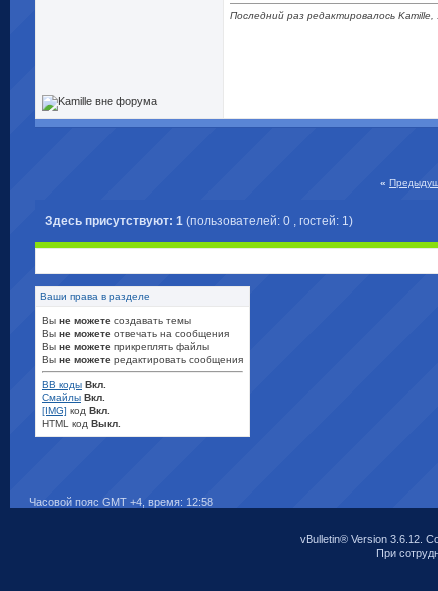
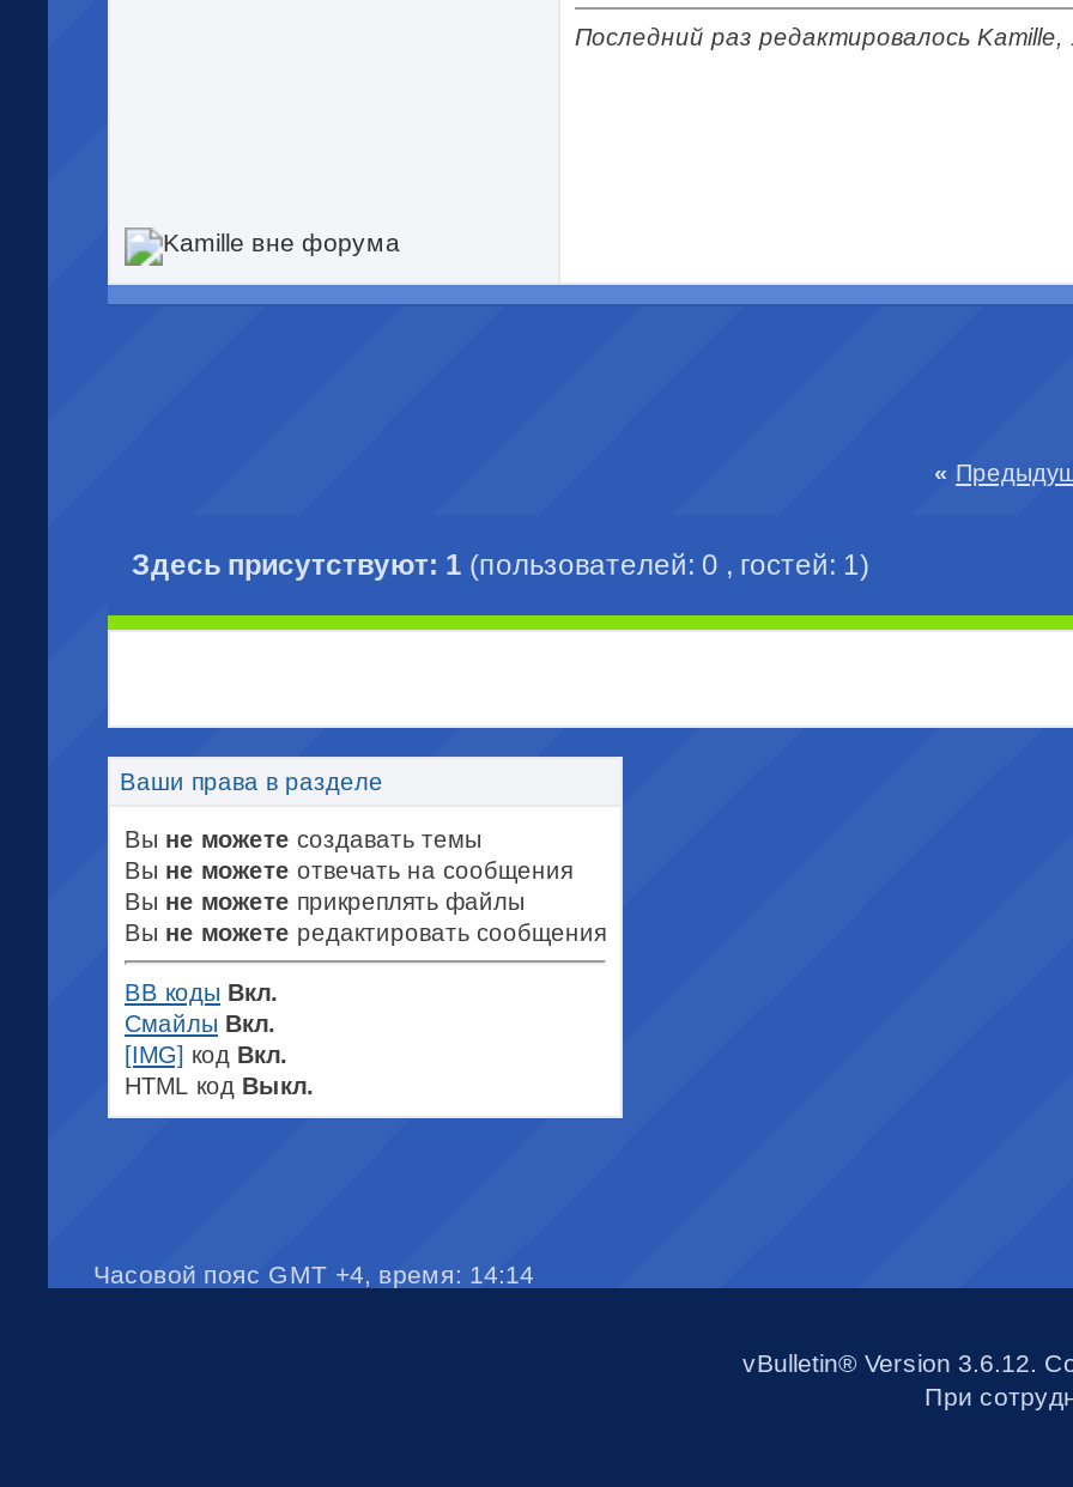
[29,496,213,508] Часовой пояс GMT +4, время: 12:58 -> [93,1260,534,1288] Часовой пояс GMT +4, время: 14:14

